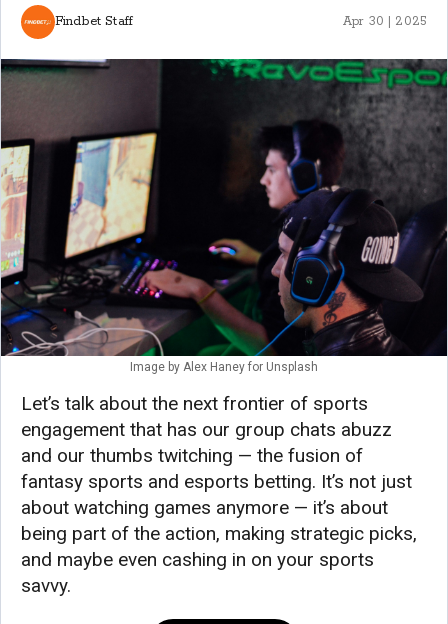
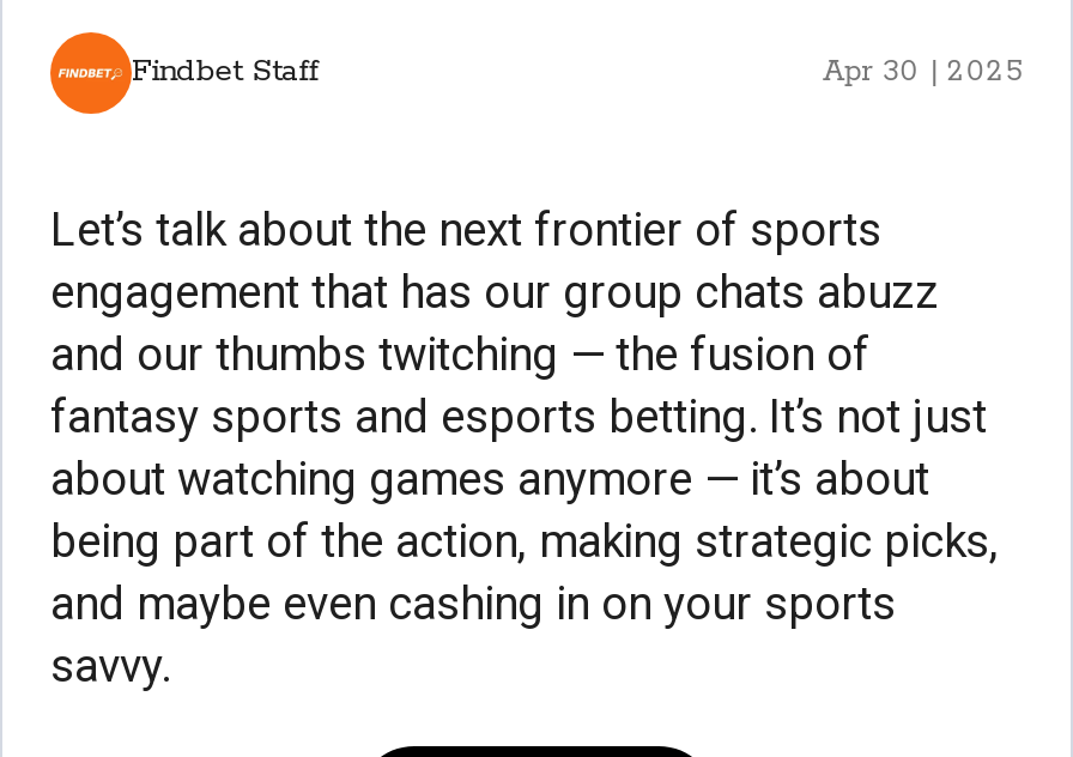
[3,58,445,374] [image] | Image by Alex Haney for Unsplash -> none

